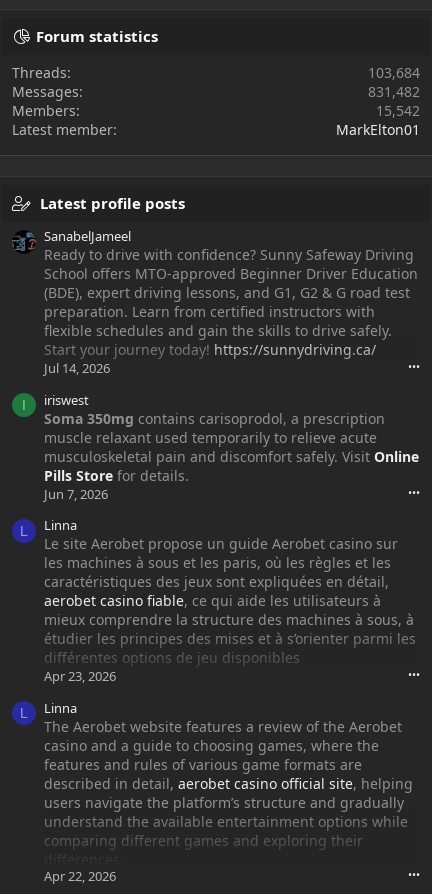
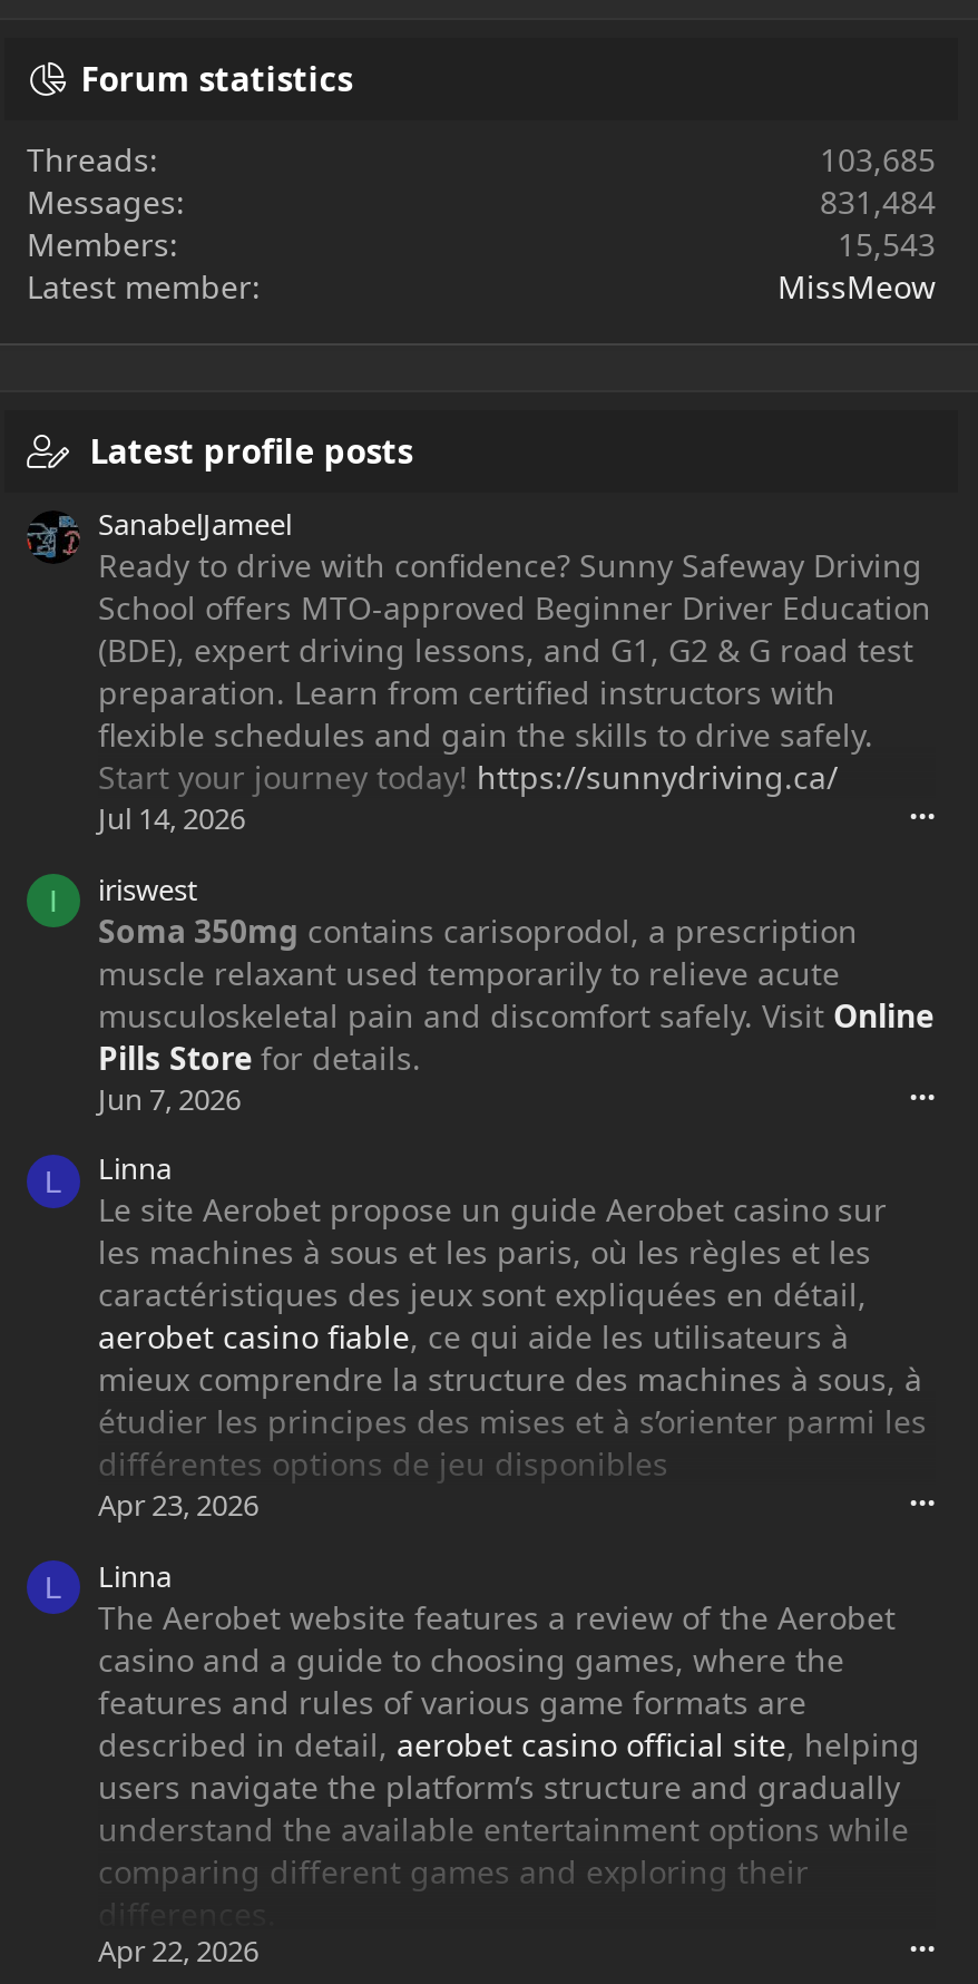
[368,63,420,82] 103,684 -> [820,138,936,180] 103,685
[368,82,420,101] 831,482 -> [820,180,936,223] 831,484
[376,101,420,120] 15,542 -> [838,223,936,265] 15,543
[336,120,420,139] MarkElton01 -> [777,265,936,307] MissMeow

